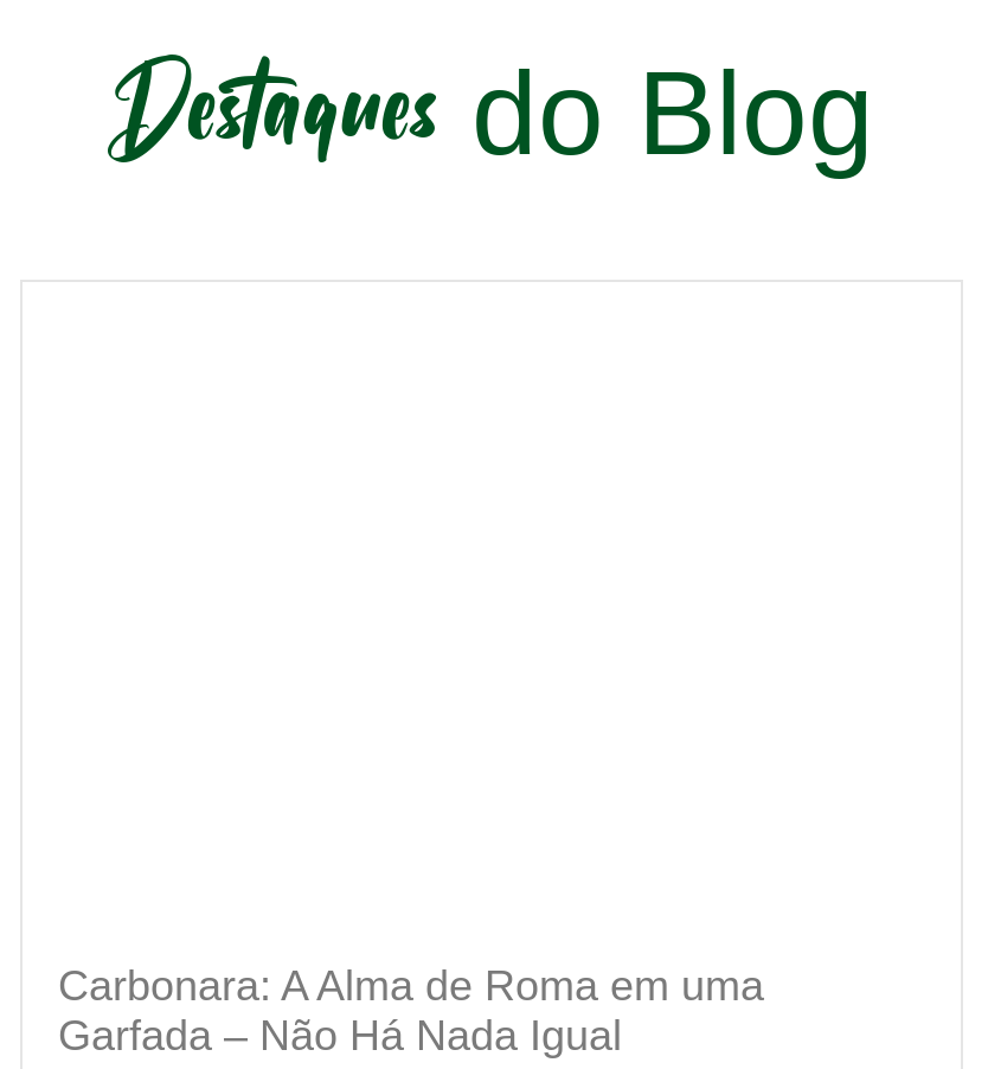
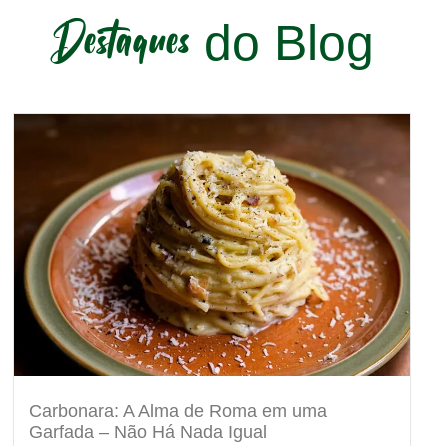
none -> [13,113,411,377] [image]

